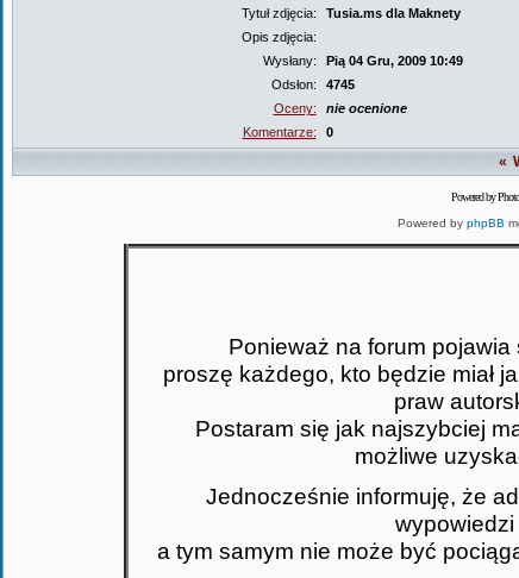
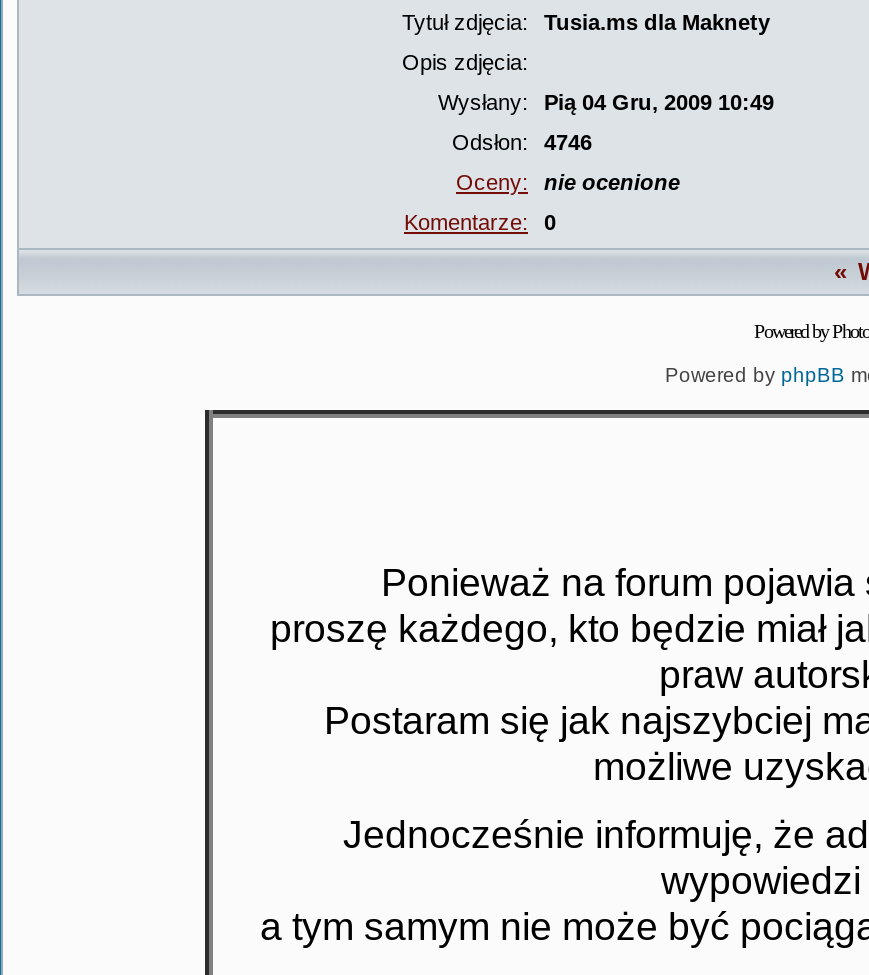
[271,77,354,92] Odsłon: 4745 -> [452,130,592,154] Odsłon: 4746

